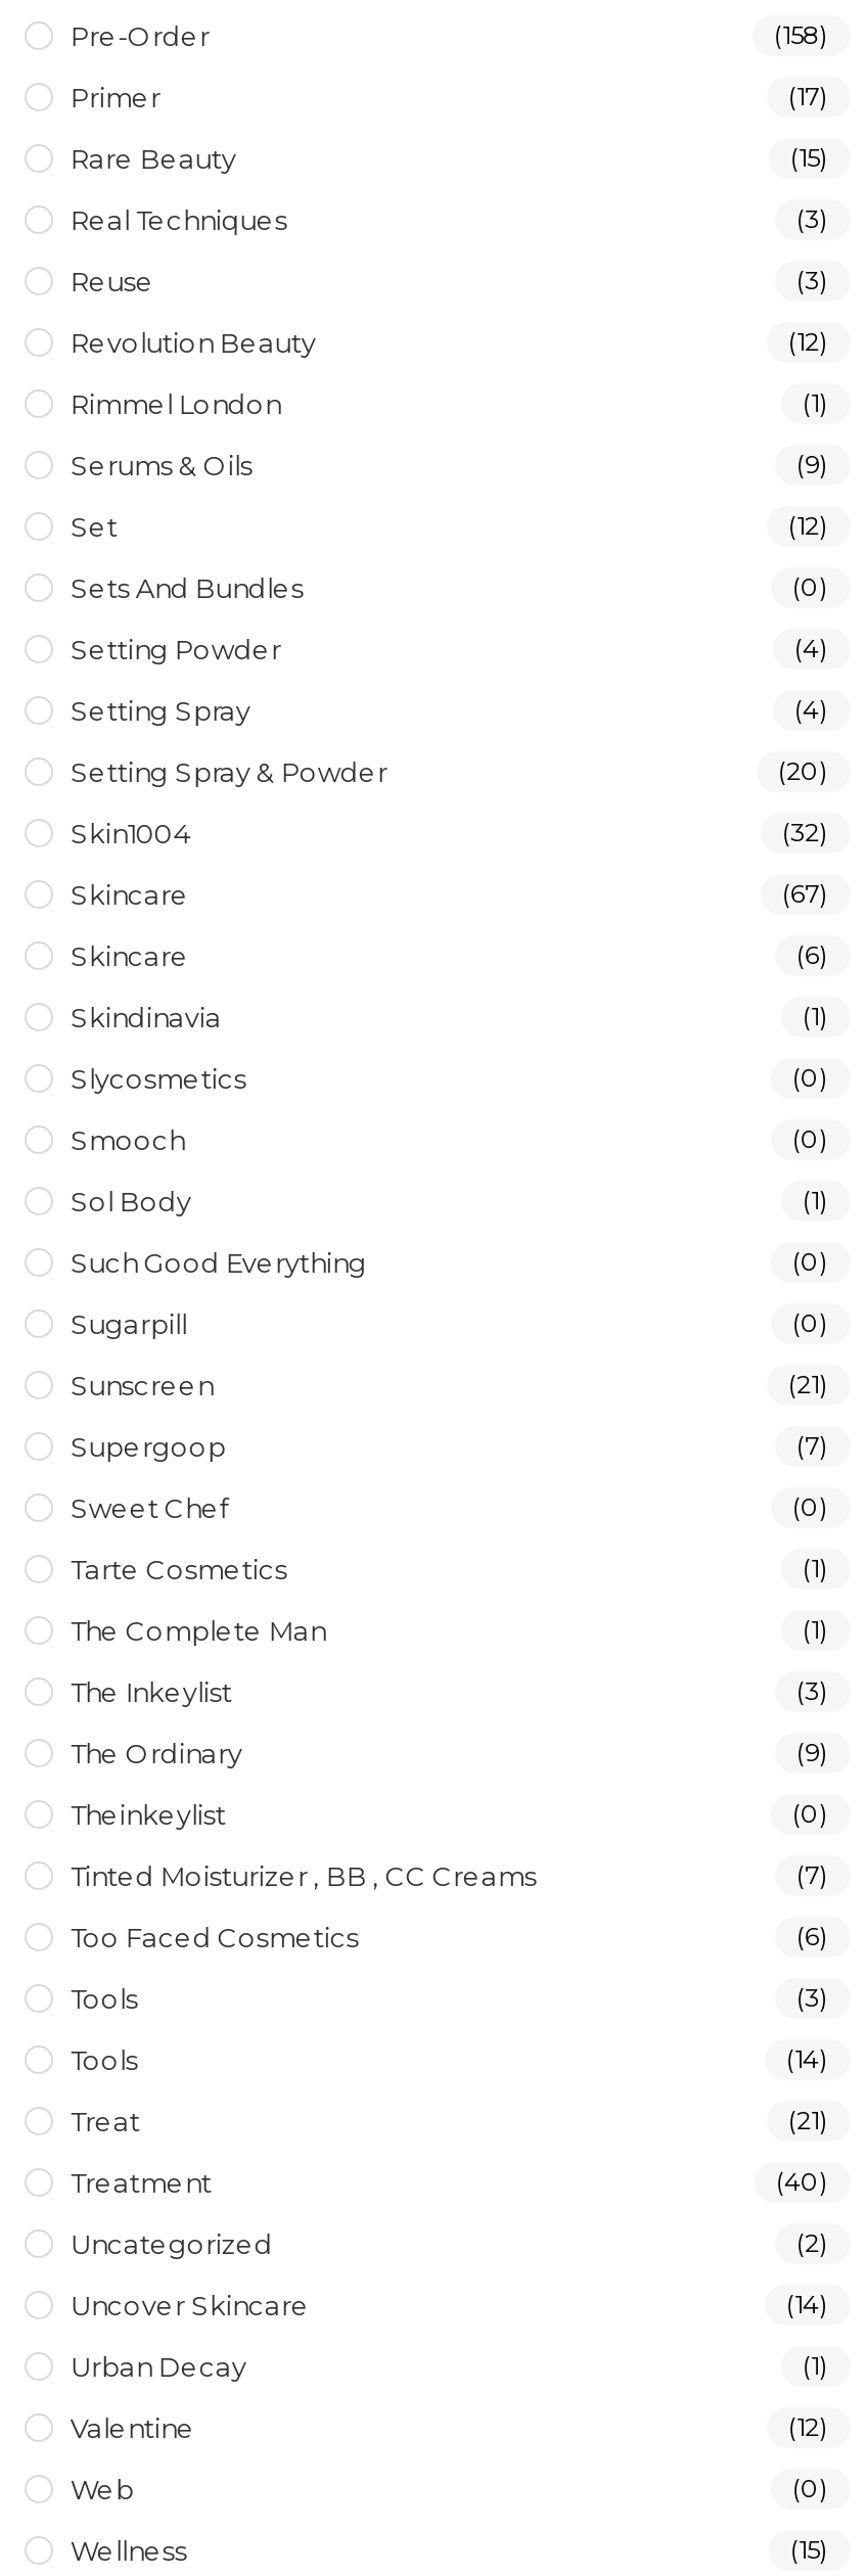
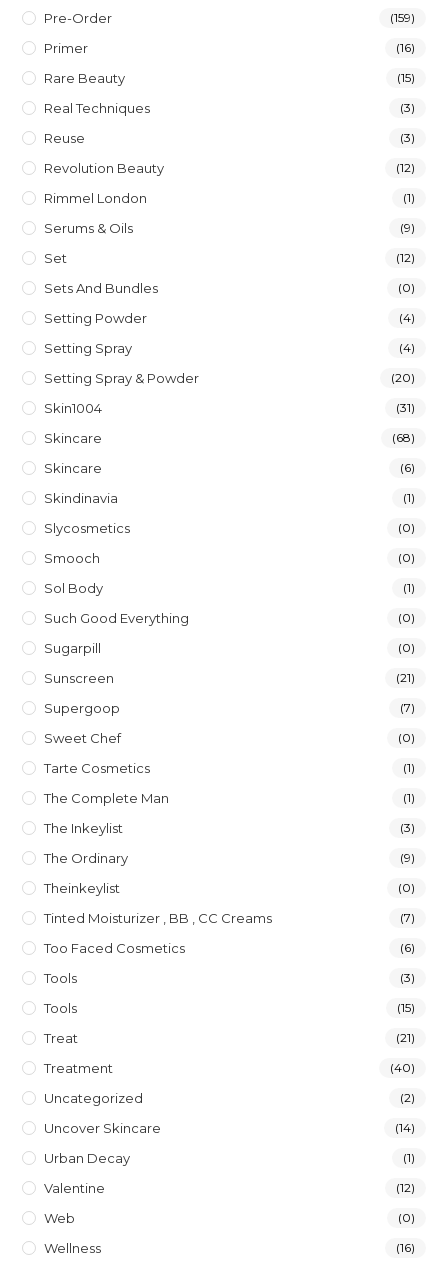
[774,19,827,49] (158) -> [390,10,415,25] (159)
[788,80,827,111] (17) -> [396,40,415,55] (16)
[782,816,827,847] (32) -> [396,400,415,415] (31)
[782,877,827,908] (67) -> [392,430,415,445] (68)
[786,2043,827,2073] (14) -> [397,1000,415,1015] (15)
[791,2533,827,2564] (15) -> [396,1240,415,1255] (16)

